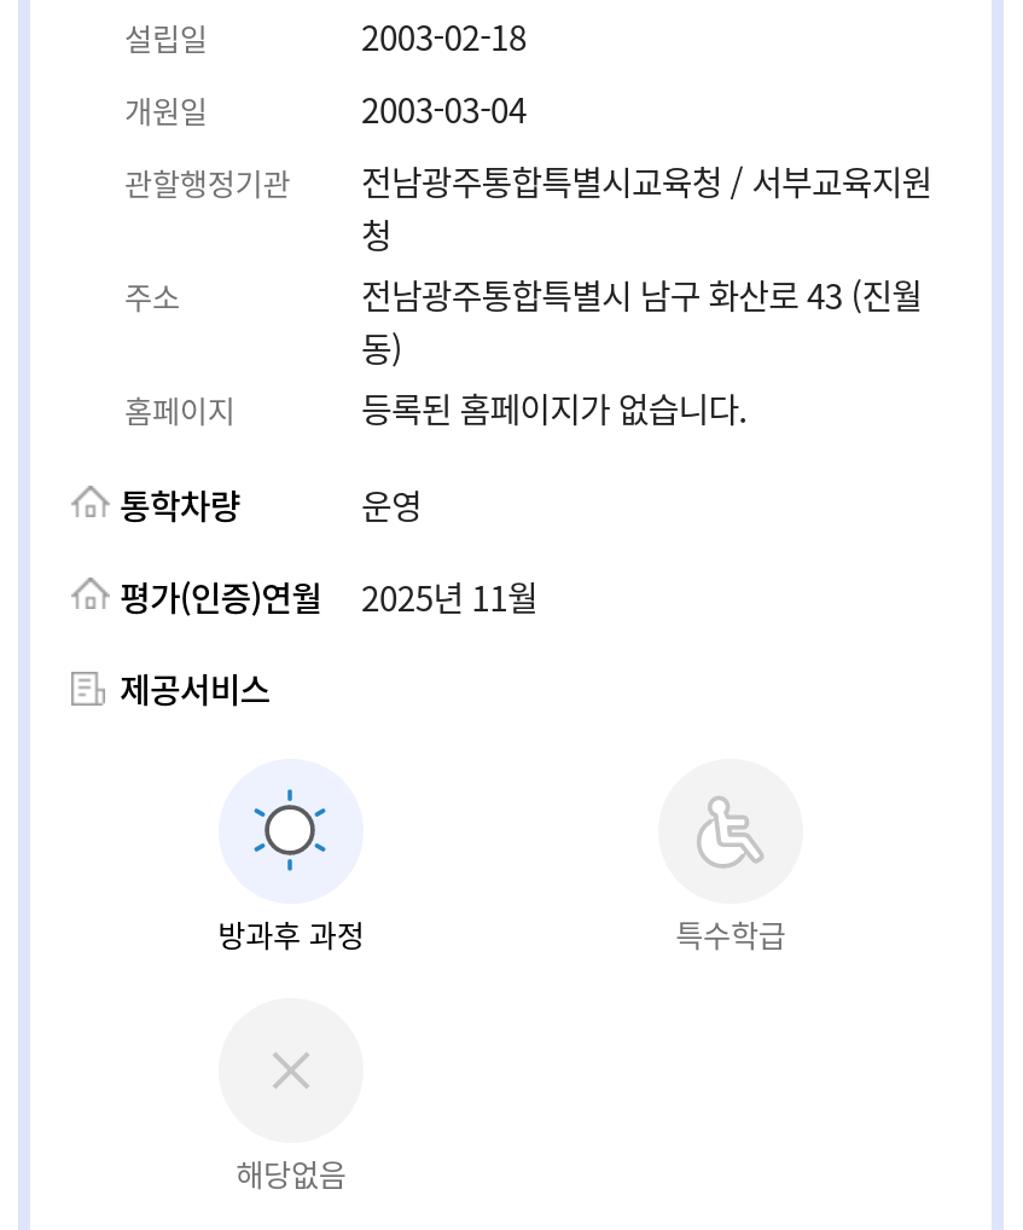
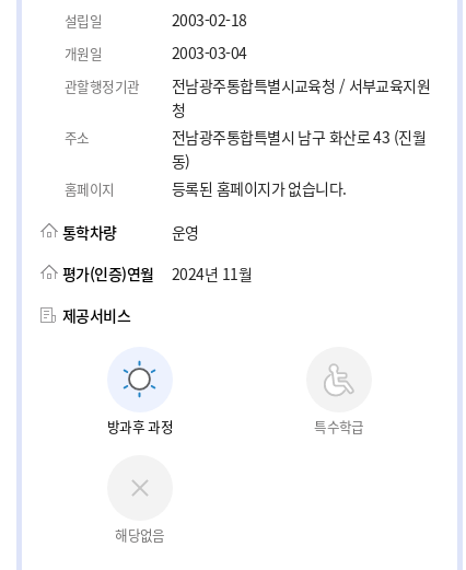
[120,573,537,621] 평가(인증)연월 2025년 11월 -> [62,263,252,284] 평가(인증)연월 2024년 11월

